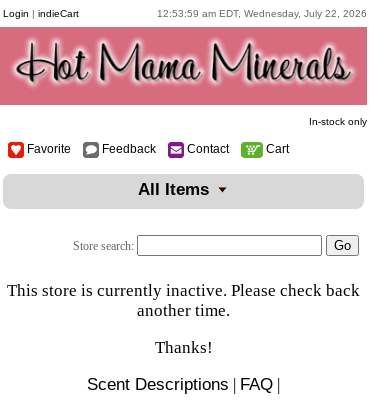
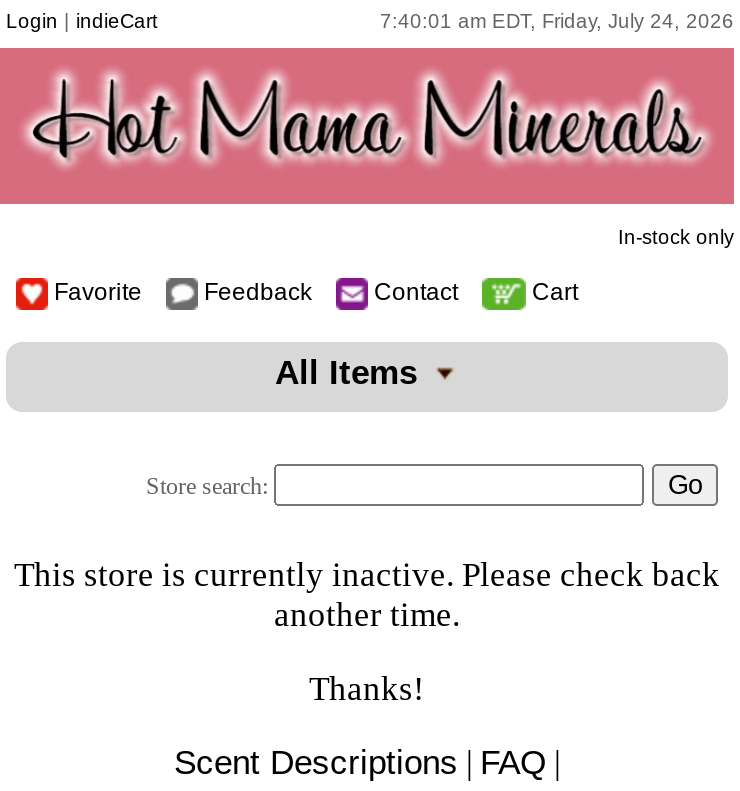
[157,8,367,19] 12:53:59 am EDT, Wednesday, July 22, 2026 -> [380,10,734,32] 7:40:01 am EDT, Friday, July 24, 2026

